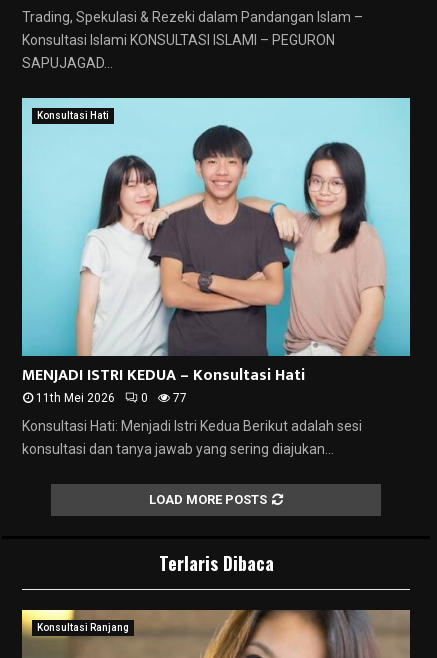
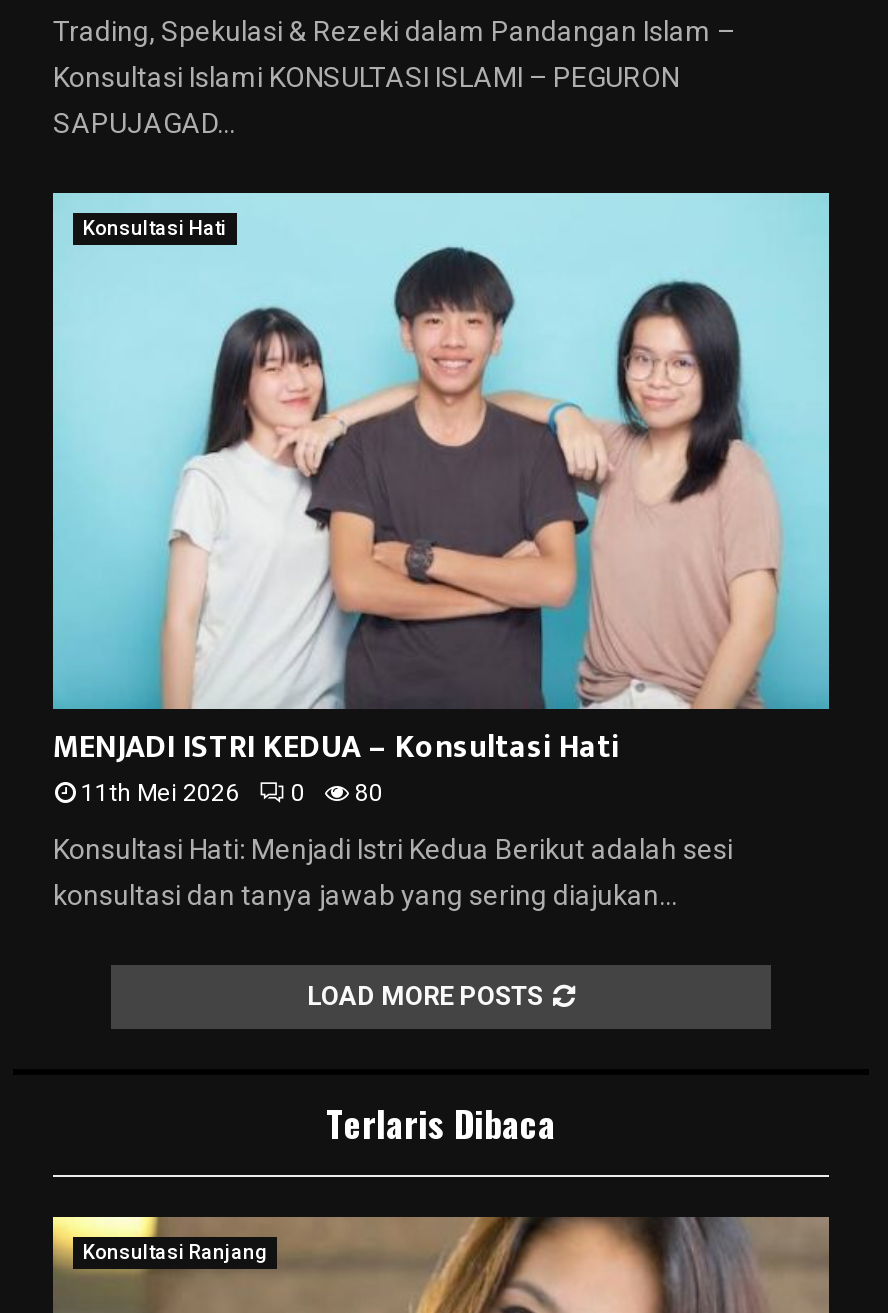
[36,391,187,405] 11th Mei 2026 0 77 -> [81,779,383,807] 11th Mei 2026 0 80

